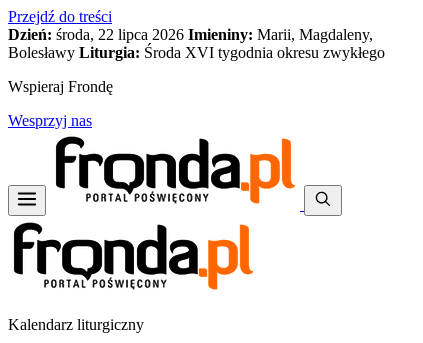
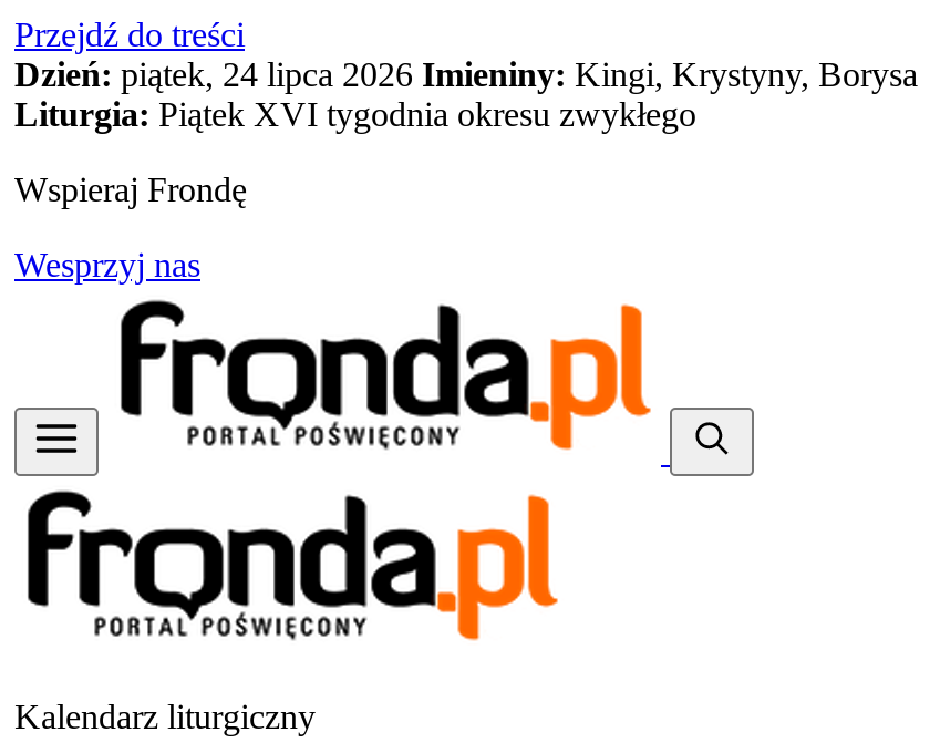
[8,26,385,61] Dzień: środa, 22 lipca 2026 Imieniny: Marii, Magdaleny, | Bolesławy Liturgia: Środa XVI tygodnia okresu zwykłego -> [14,55,918,133] Dzień: piątek, 24 lipca 2026 Imieniny: Kingi, Krystyny, Borysa | Liturgia: Piątek XVI tygodnia okresu zwykłego

